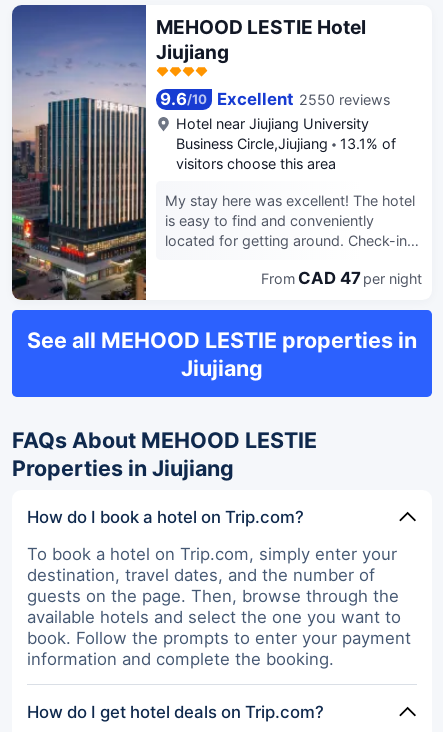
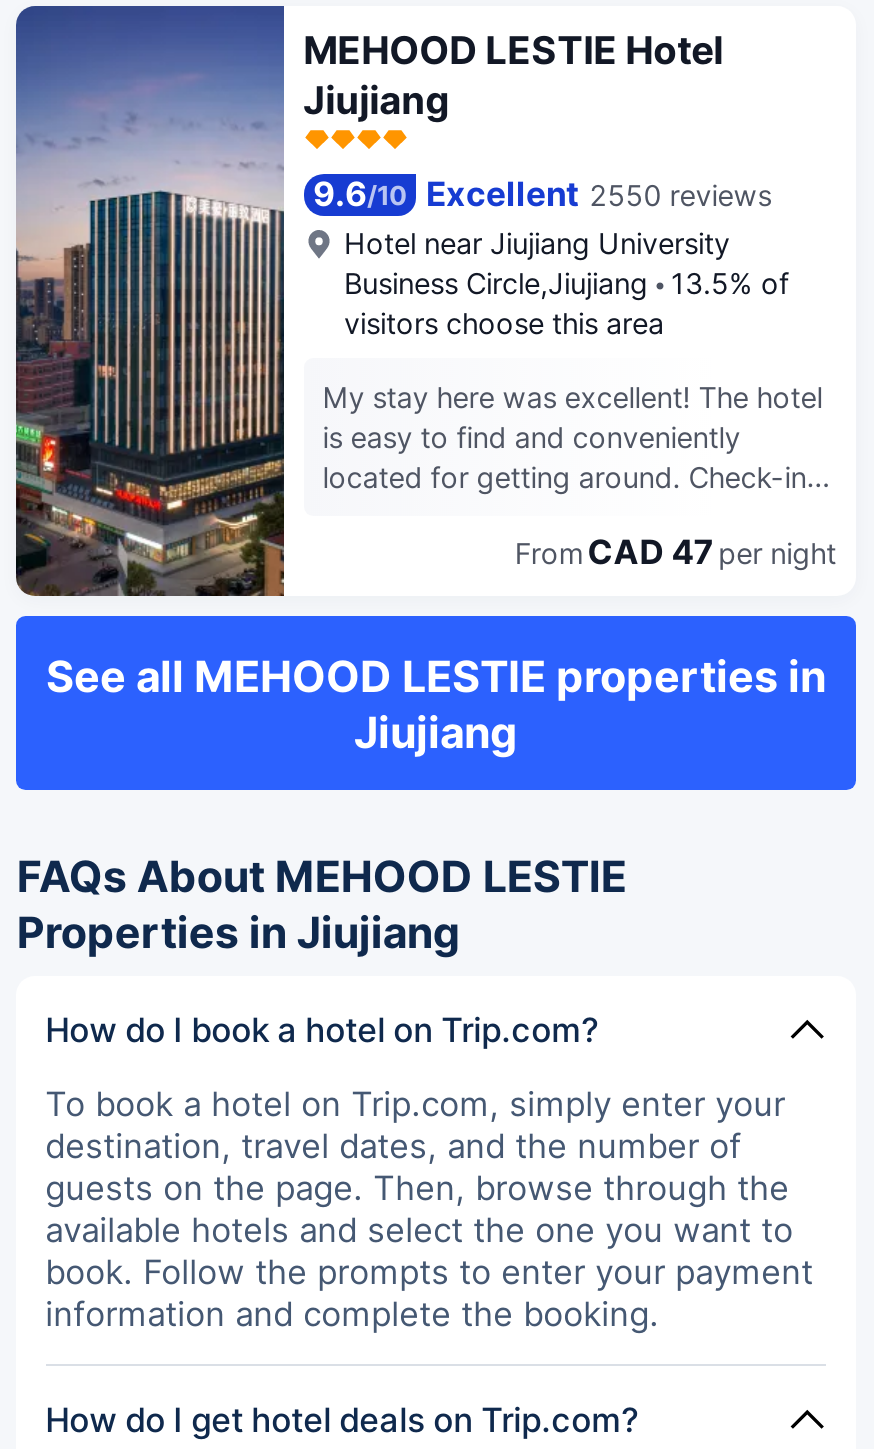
[176,135,395,152] Business Circle,Jiujiang 13.1% of -> [344,266,789,300] Business Circle,Jiujiang 13.5% of

